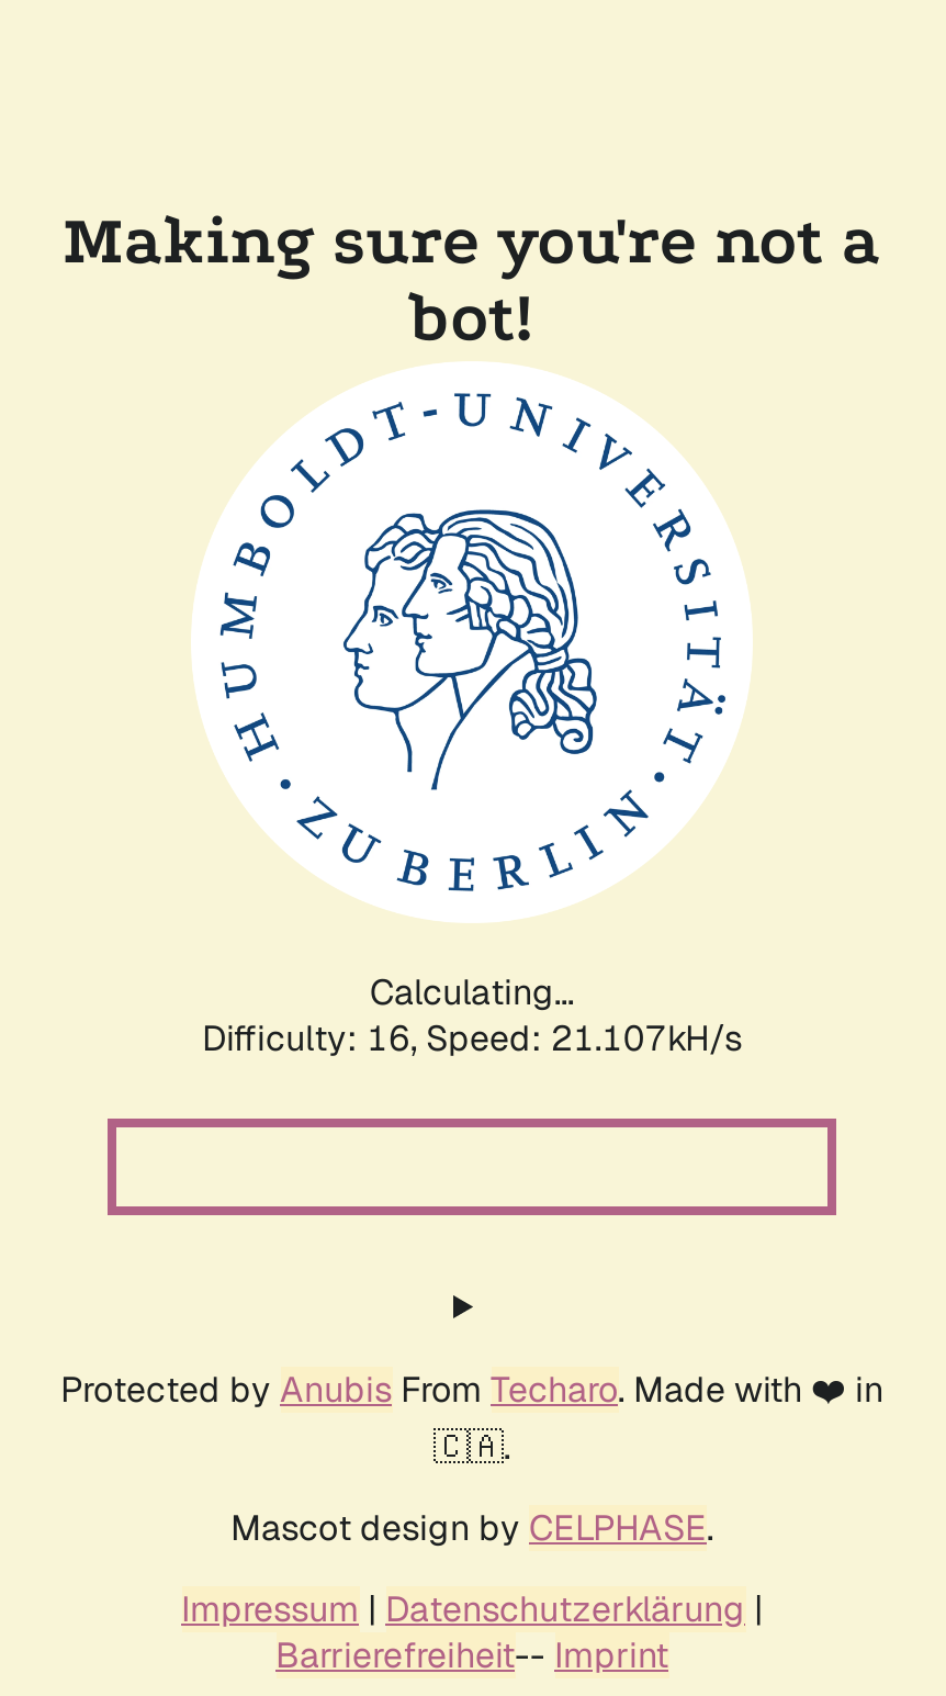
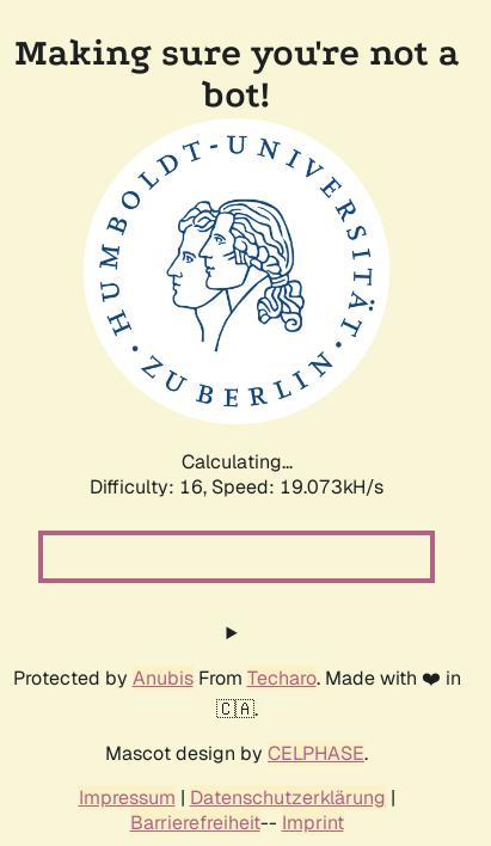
[202,1015,742,1062] Difficulty: 16, Speed: 21.107kH/s -> [90,474,383,499] Difficulty: 16, Speed: 19.073kH/s

